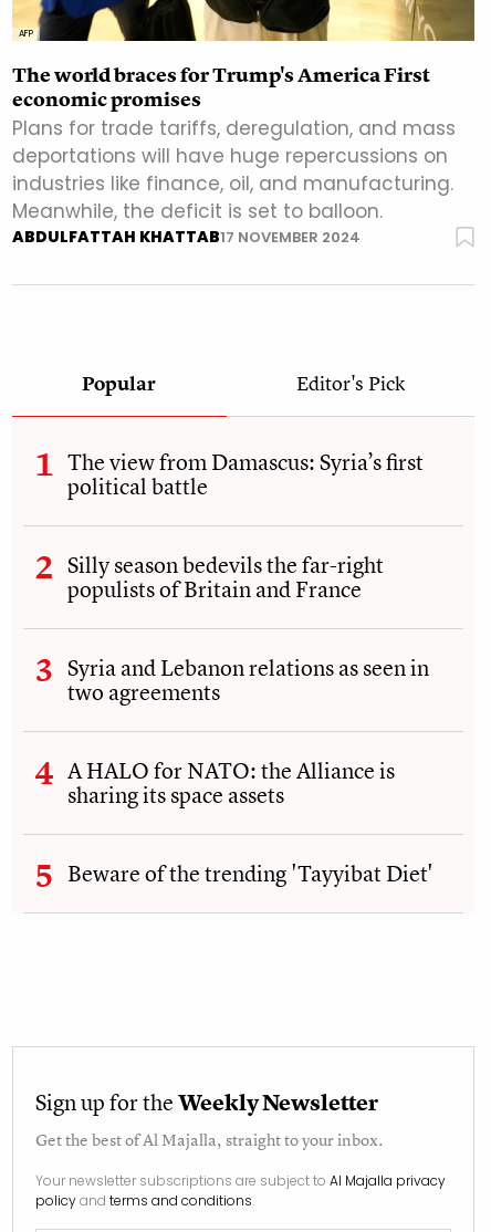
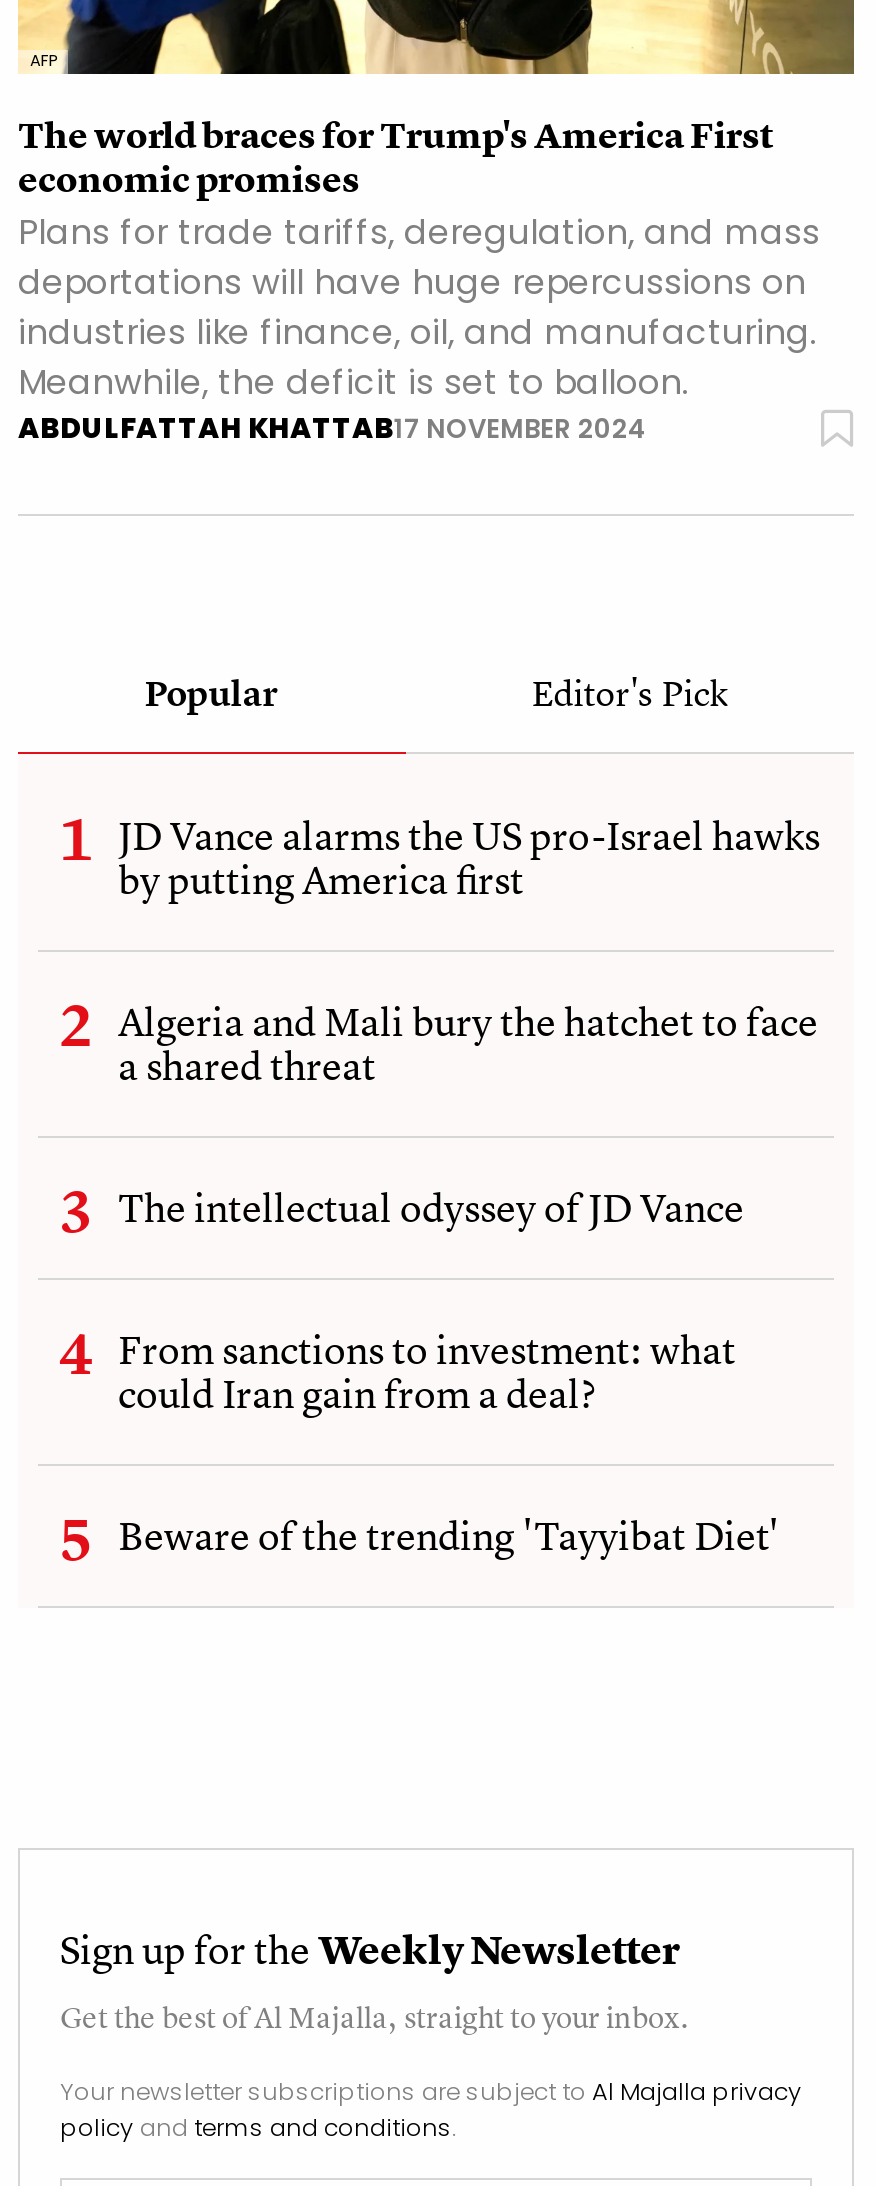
[67,447,424,501] The view from Damascus: Syria’s first | political battle -> [118,808,820,906] JD Vance alarms the US pro-Israel hawks | by putting America first
[67,550,384,604] Silly season bedevils the far-right | populists of Britain and France -> [118,994,818,1092] Algeria and Mali bury the hatchet to face | a shared threat
[67,653,429,707] Syria and Lebanon relations as seen in | two agreements -> [118,1180,744,1234] The intellectual odyssey of JD Vance
[67,756,395,810] A HALO for NATO: the Alliance is | sharing its space assets -> [118,1322,736,1420] From sanctions to investment: what | could Iran gain from a deal?

